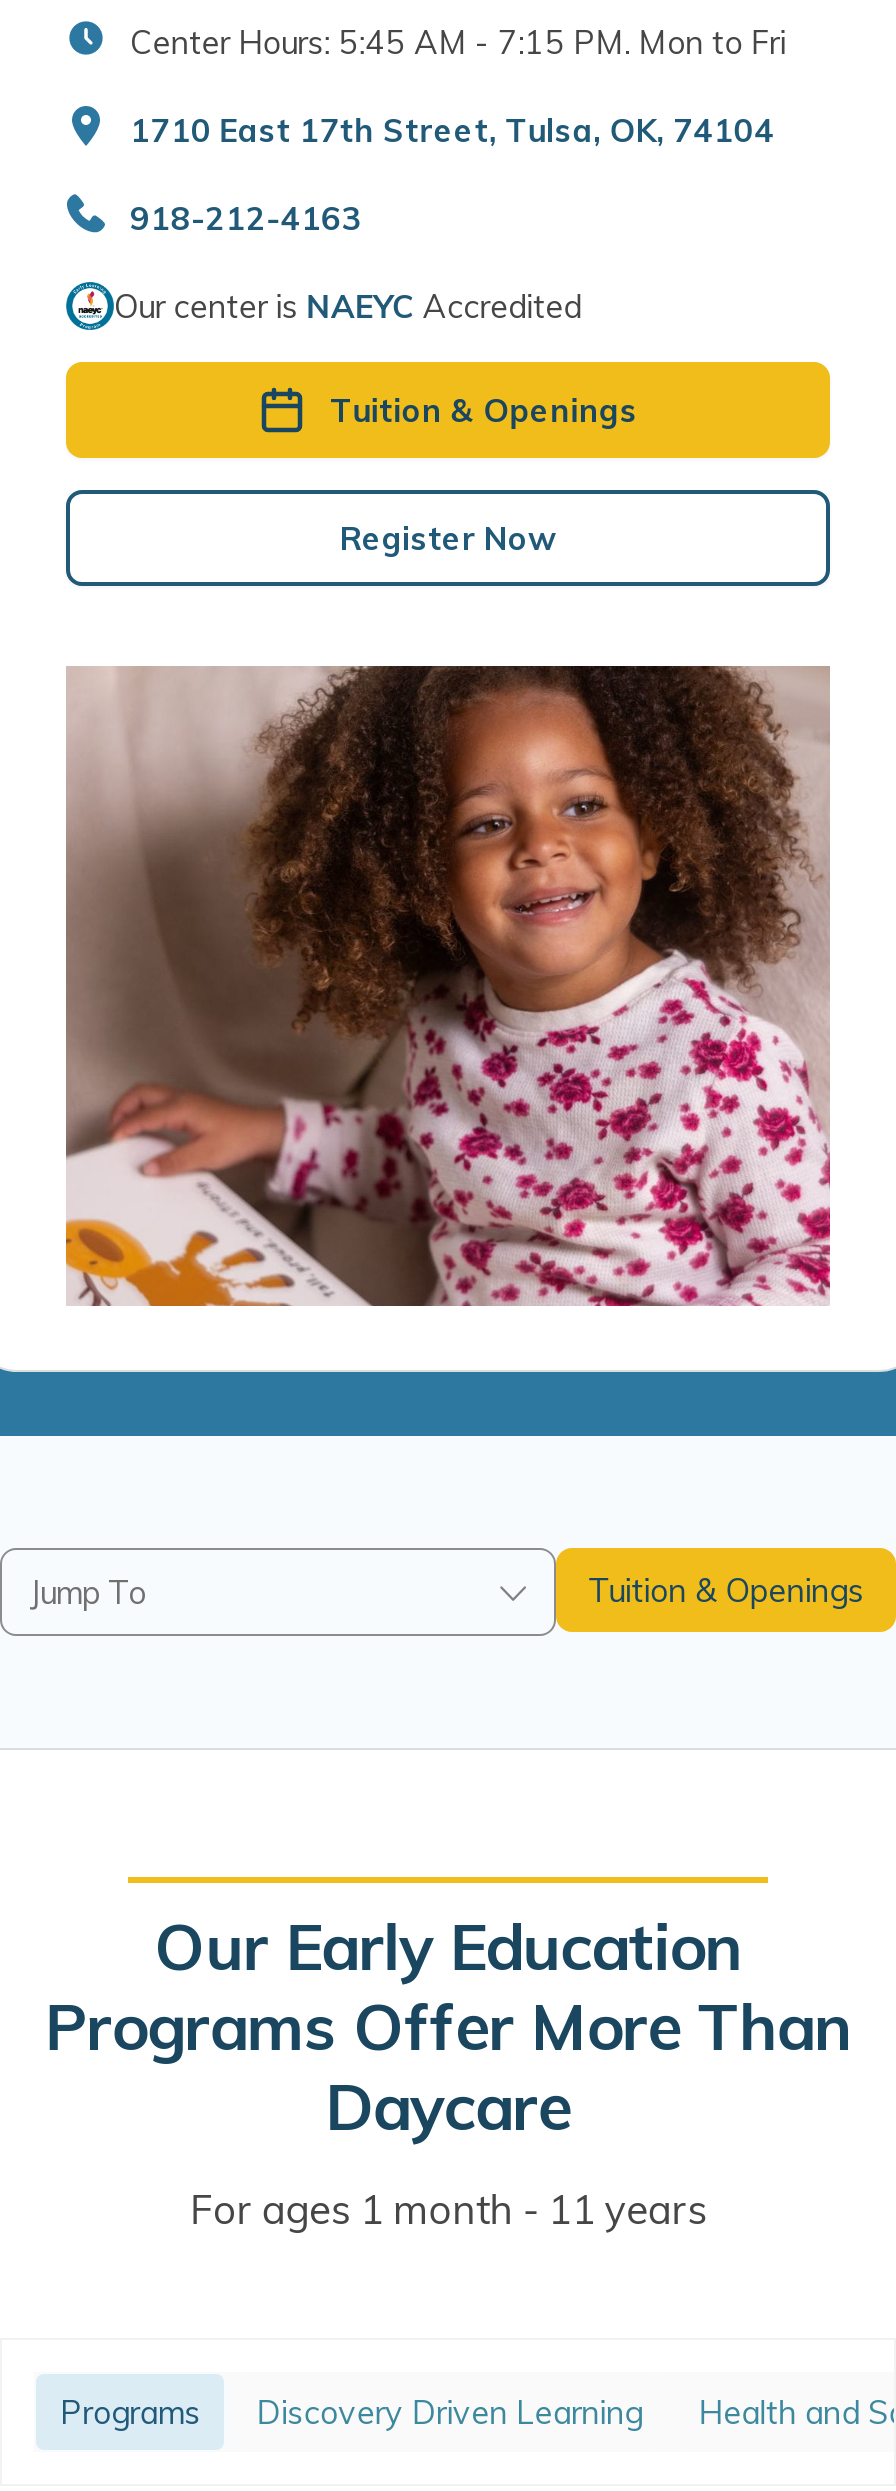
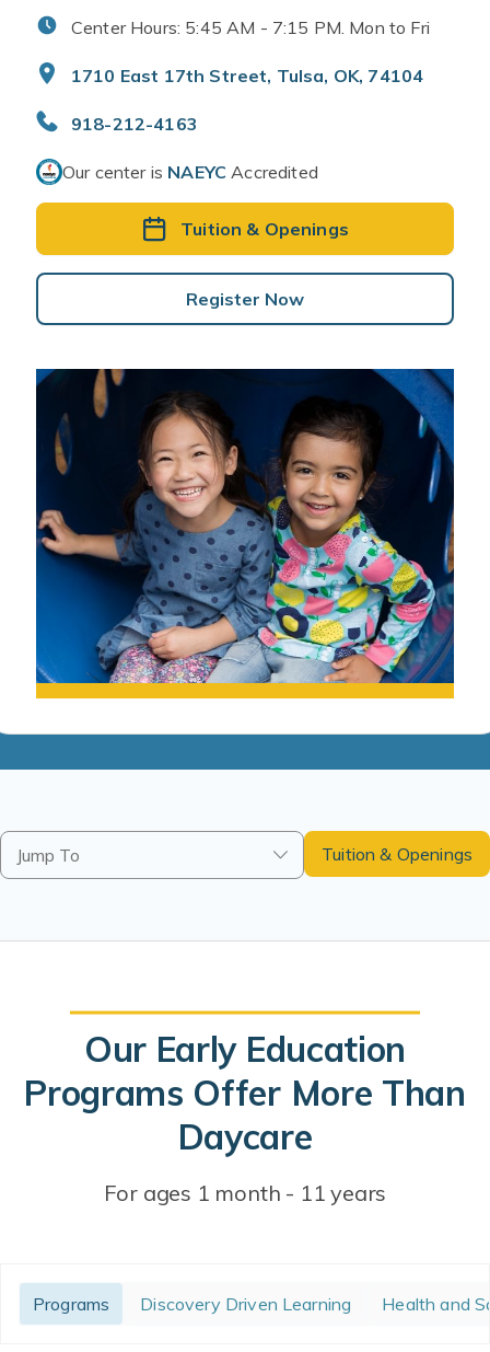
[64,664,832,1308] [image] -> [35,368,455,700] [image]

